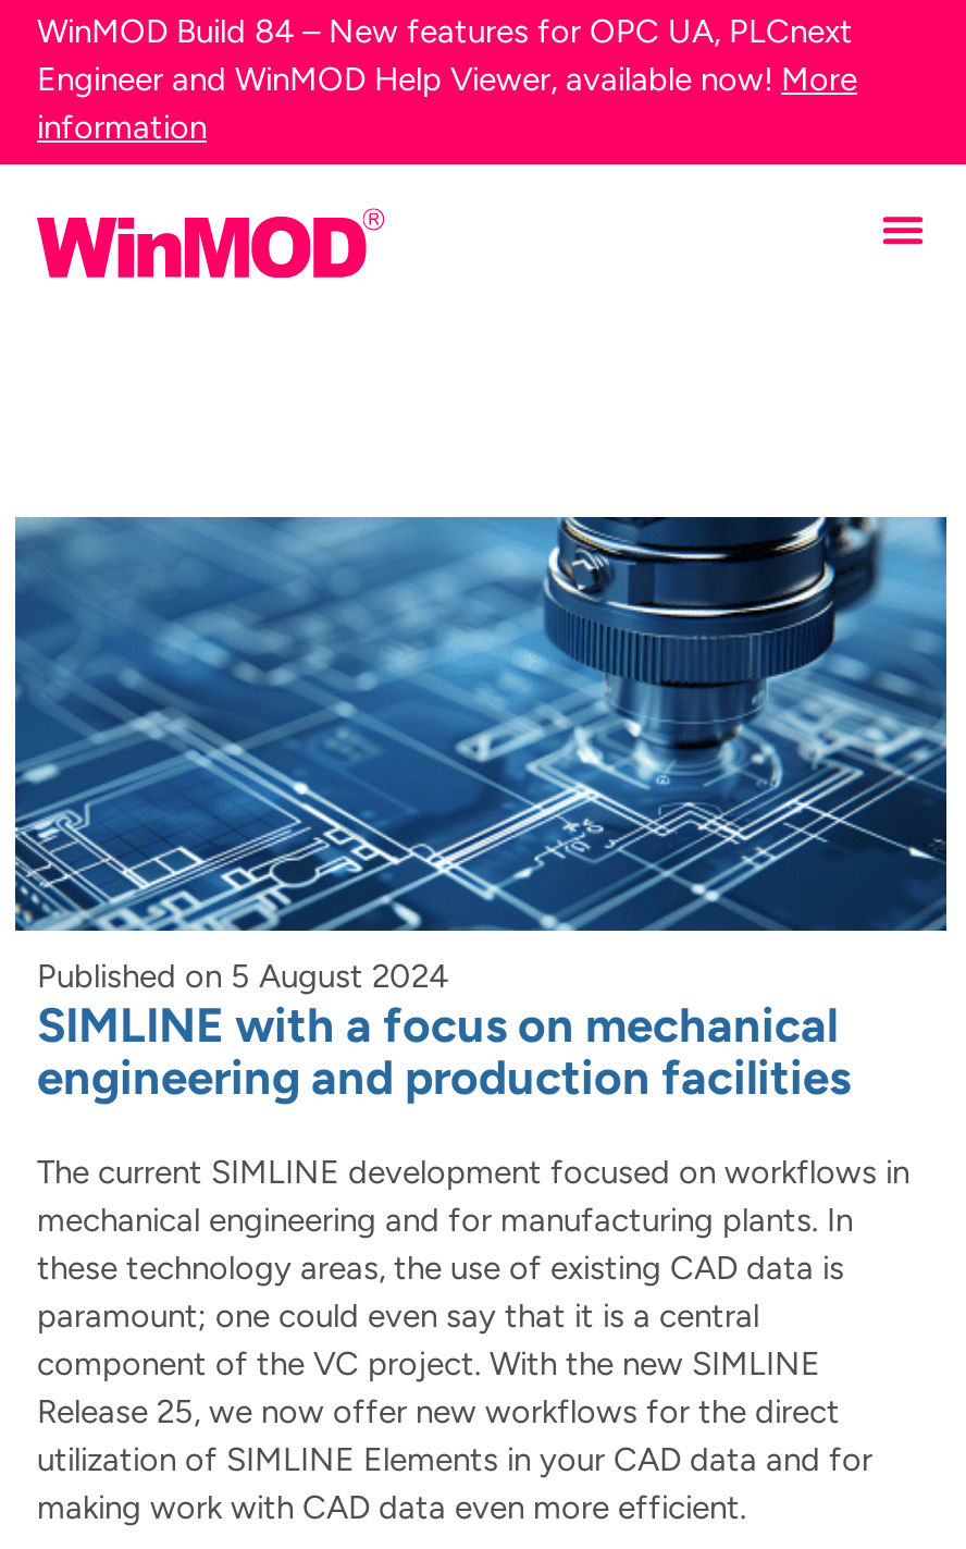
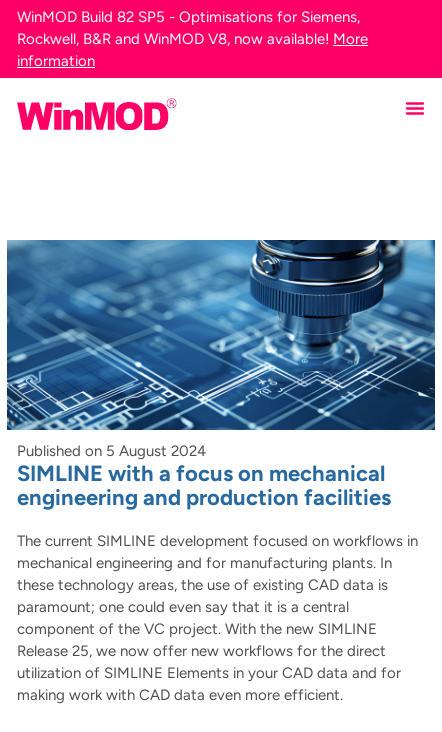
[37,12,857,99] WinMOD Build 84 – New features for OPC UA, PLCnext | Engineer and WinMOD Help Viewer, available now! More -> [17,8,368,48] WinMOD Build 82 SP5 - Optimisations for Siemens, | Rockwell, B&R and WinMOD V8, now available! More

